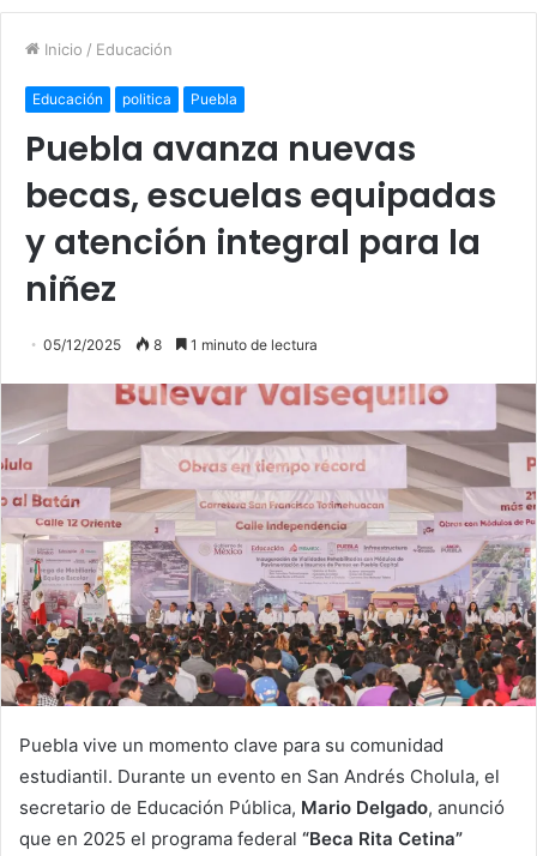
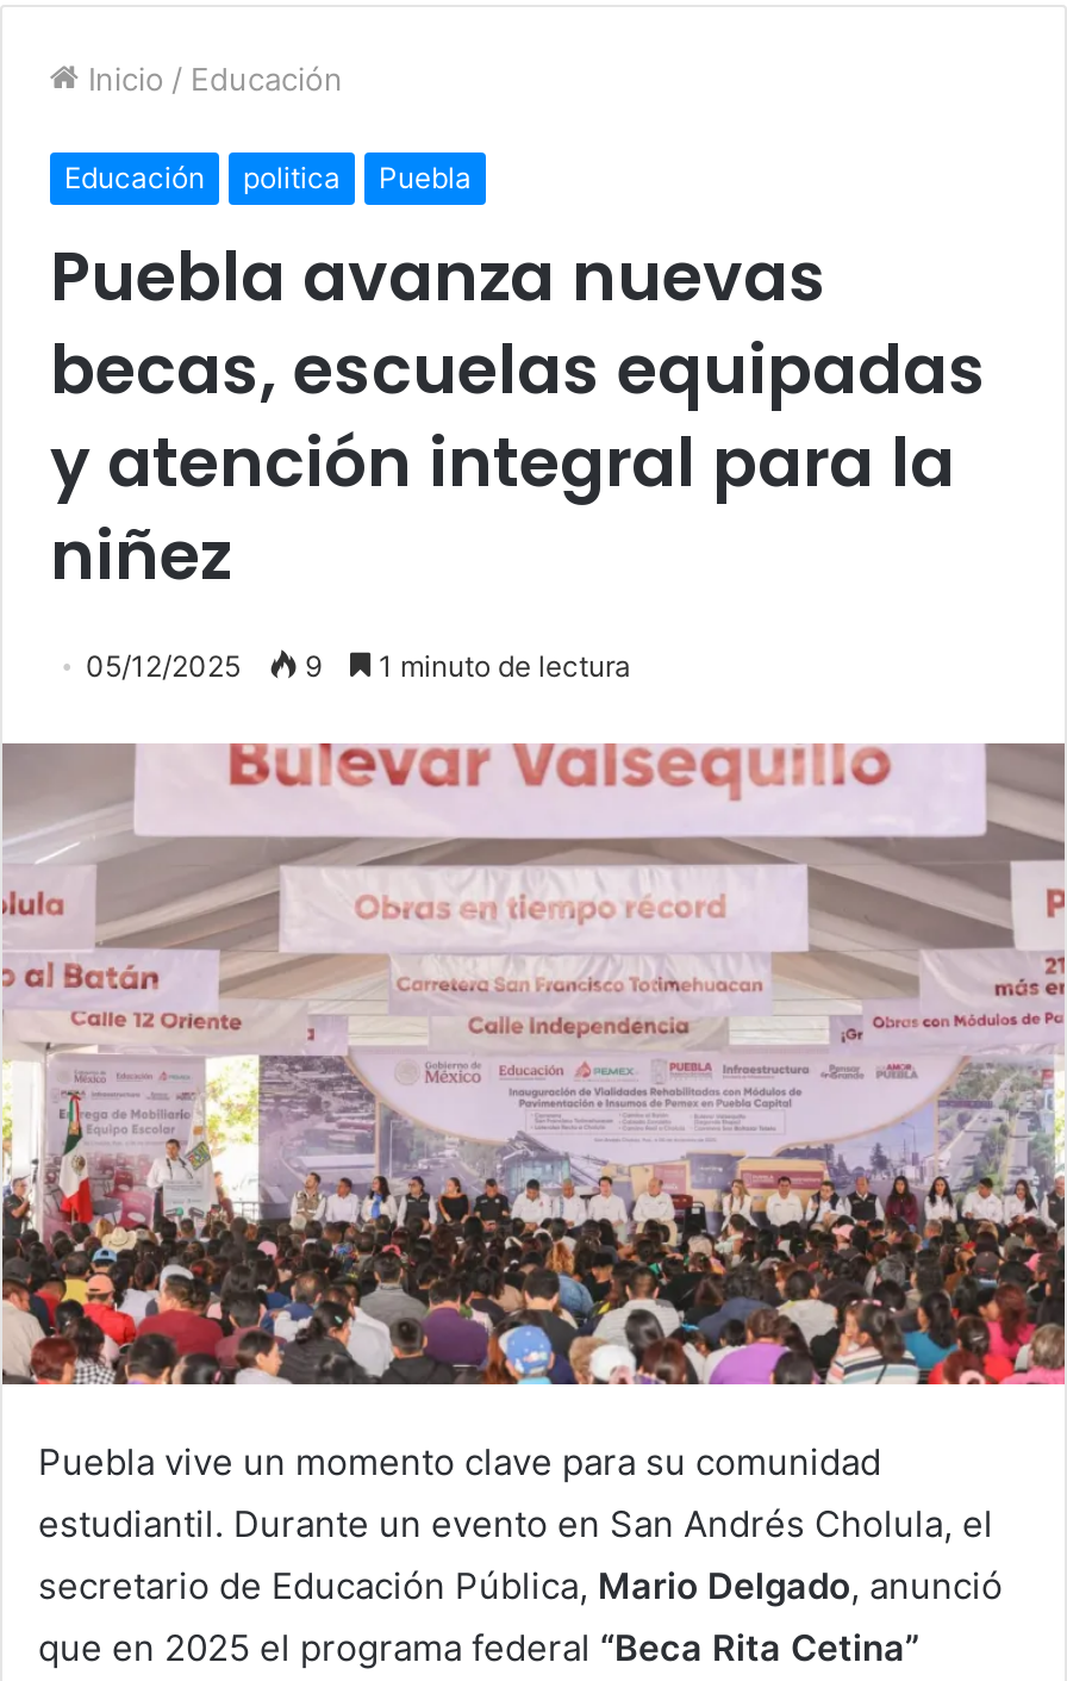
[43,336,318,354] 05/12/2025 8 1 minuto de lectura -> [86,648,631,684] 05/12/2025 9 1 minuto de lectura

